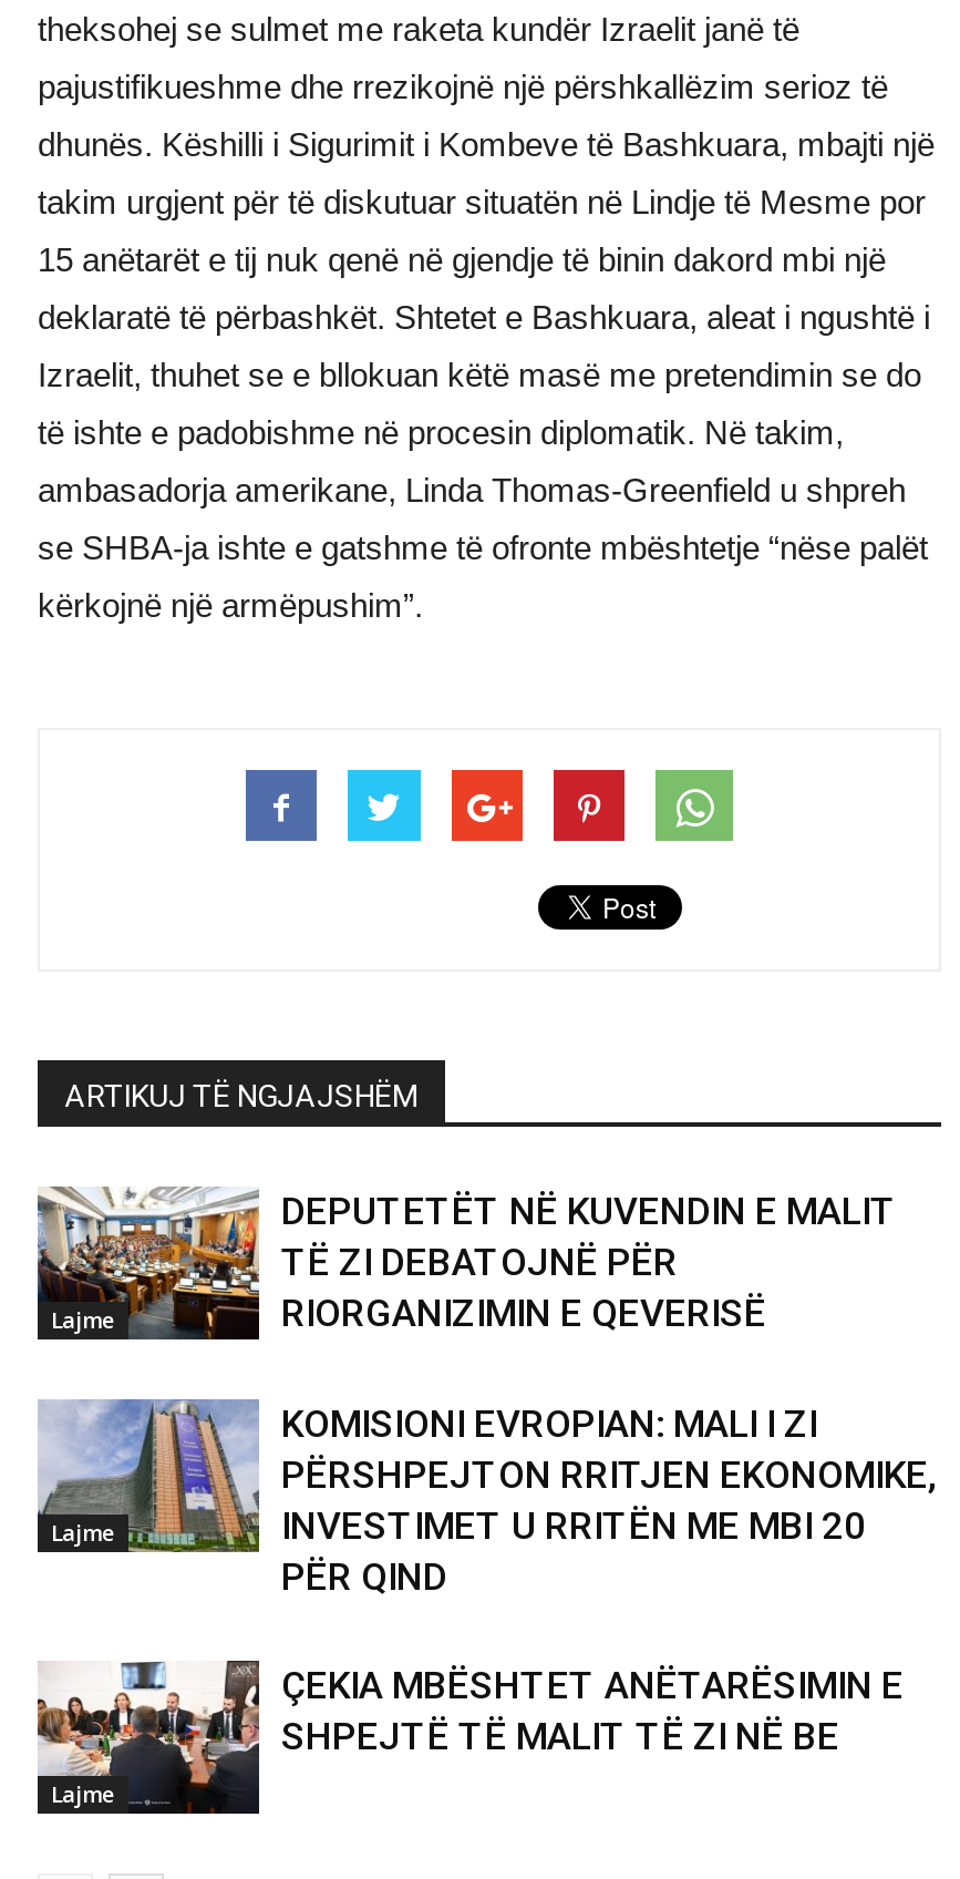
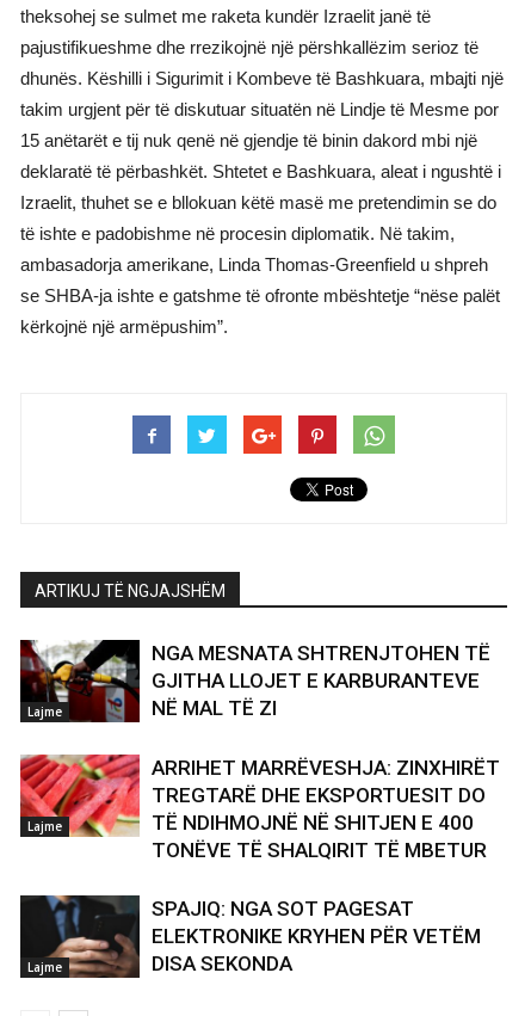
[35,1184,897,1342] [image] | DEPUTETËT NË KUVENDIN E MALIT | TË ZI DEBATOJNË PËR | RIORGANIZIMIN E QEVERISË -> [19,639,490,723] [image] | NGA MESNATA SHTRENJTOHEN TË | GJITHA LLOJET E KARBURANTEVE | NË MAL TË ZI
[35,1397,937,1599] [image] | KOMISIONI EVROPIAN: MALI I ZI | PËRSHPEJTON RRITJEN EKONOMIKE, | INVESTIMET U RRITËN ME MBI 20 | PËR QIND -> [19,753,500,862] [image] | ARRIHET MARRËVESHJA: ZINXHIRËT | TREGTARË DHE EKSPORTUESIT DO | TË NDIHMOJNË NË SHITJEN E 400 | TONËVE TË SHALQIRIT TË MBETUR
[35,1661,904,1816] [image] | ÇEKIA MBËSHTET ANËTARËSIMIN E | SHPEJTË TË MALIT TË ZI NË BE -> [19,894,481,979] [image] | SPAJIQ: NGA SOT PAGESAT | ELEKTRONIKE KRYHEN PËR VETËM | DISA SEKONDA

